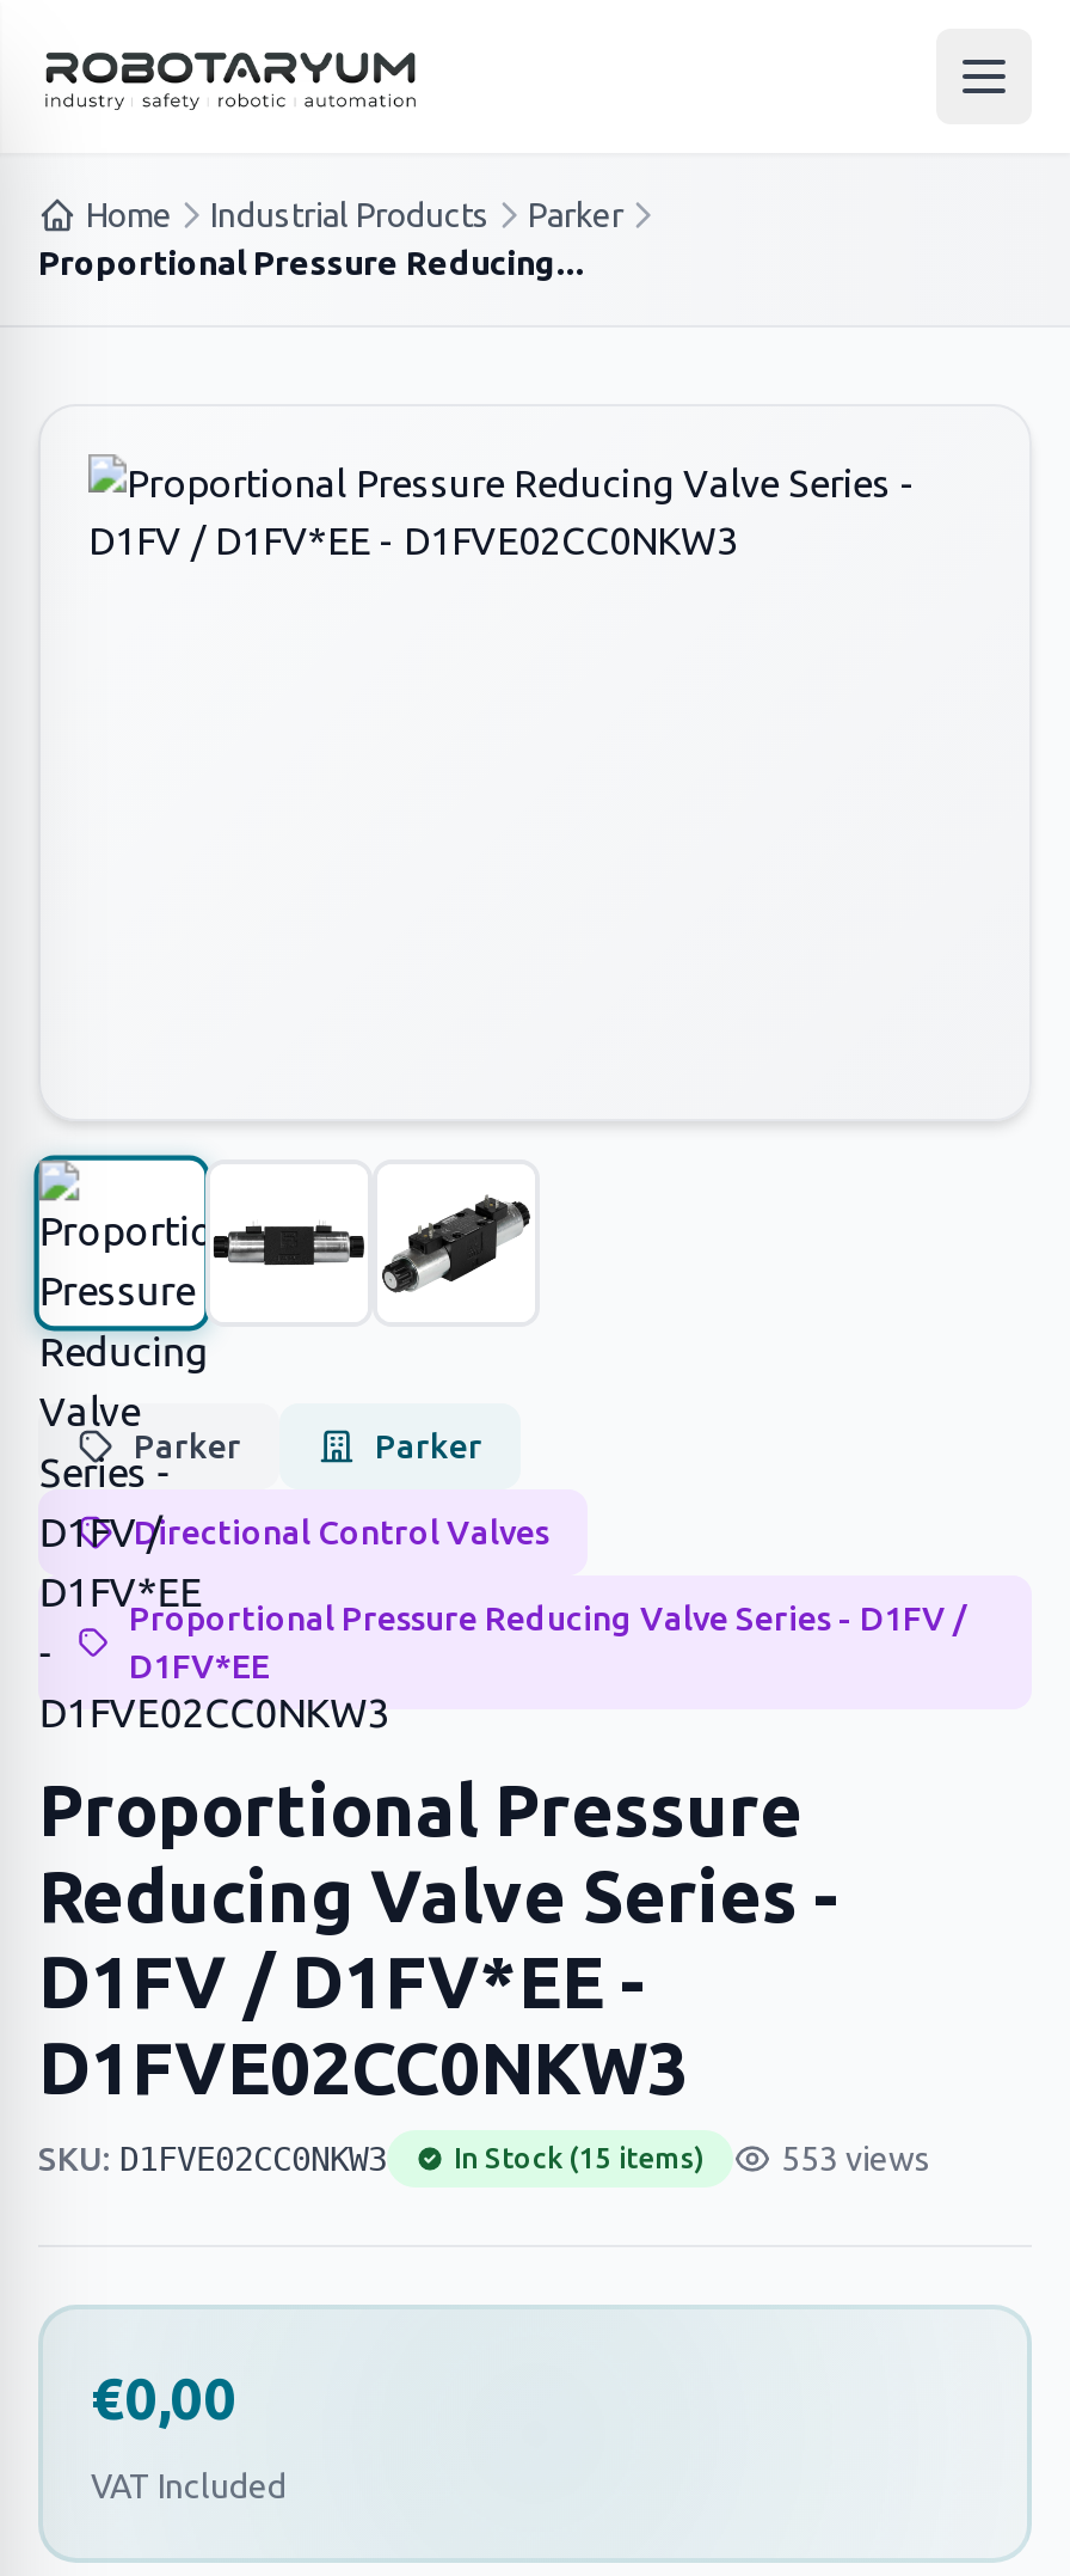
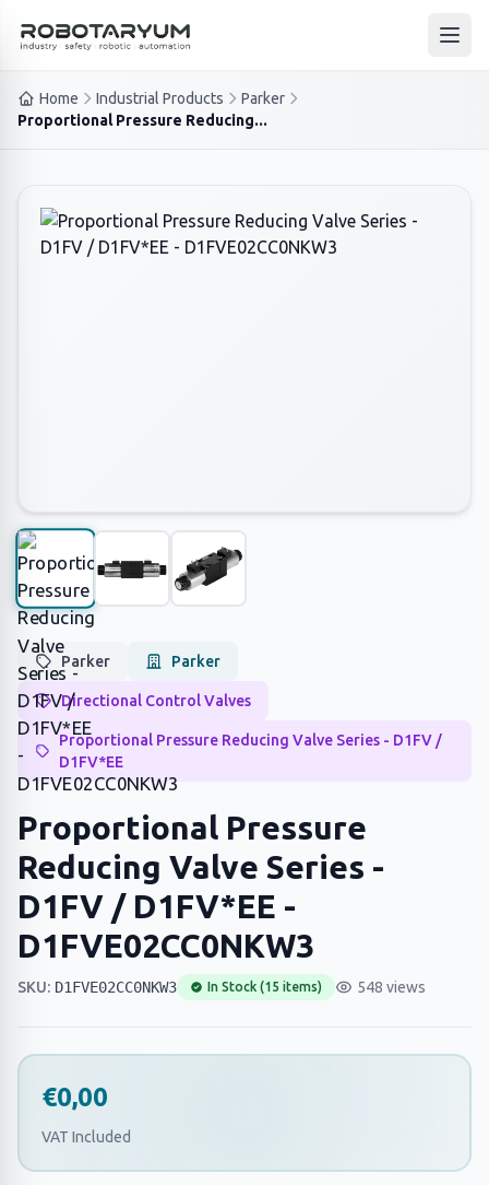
[781,2140,931,2178] 553 views -> [357,978,426,996] 548 views

